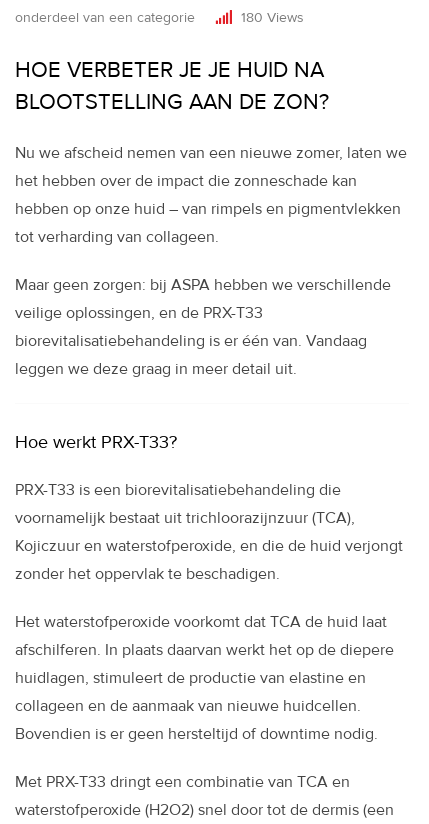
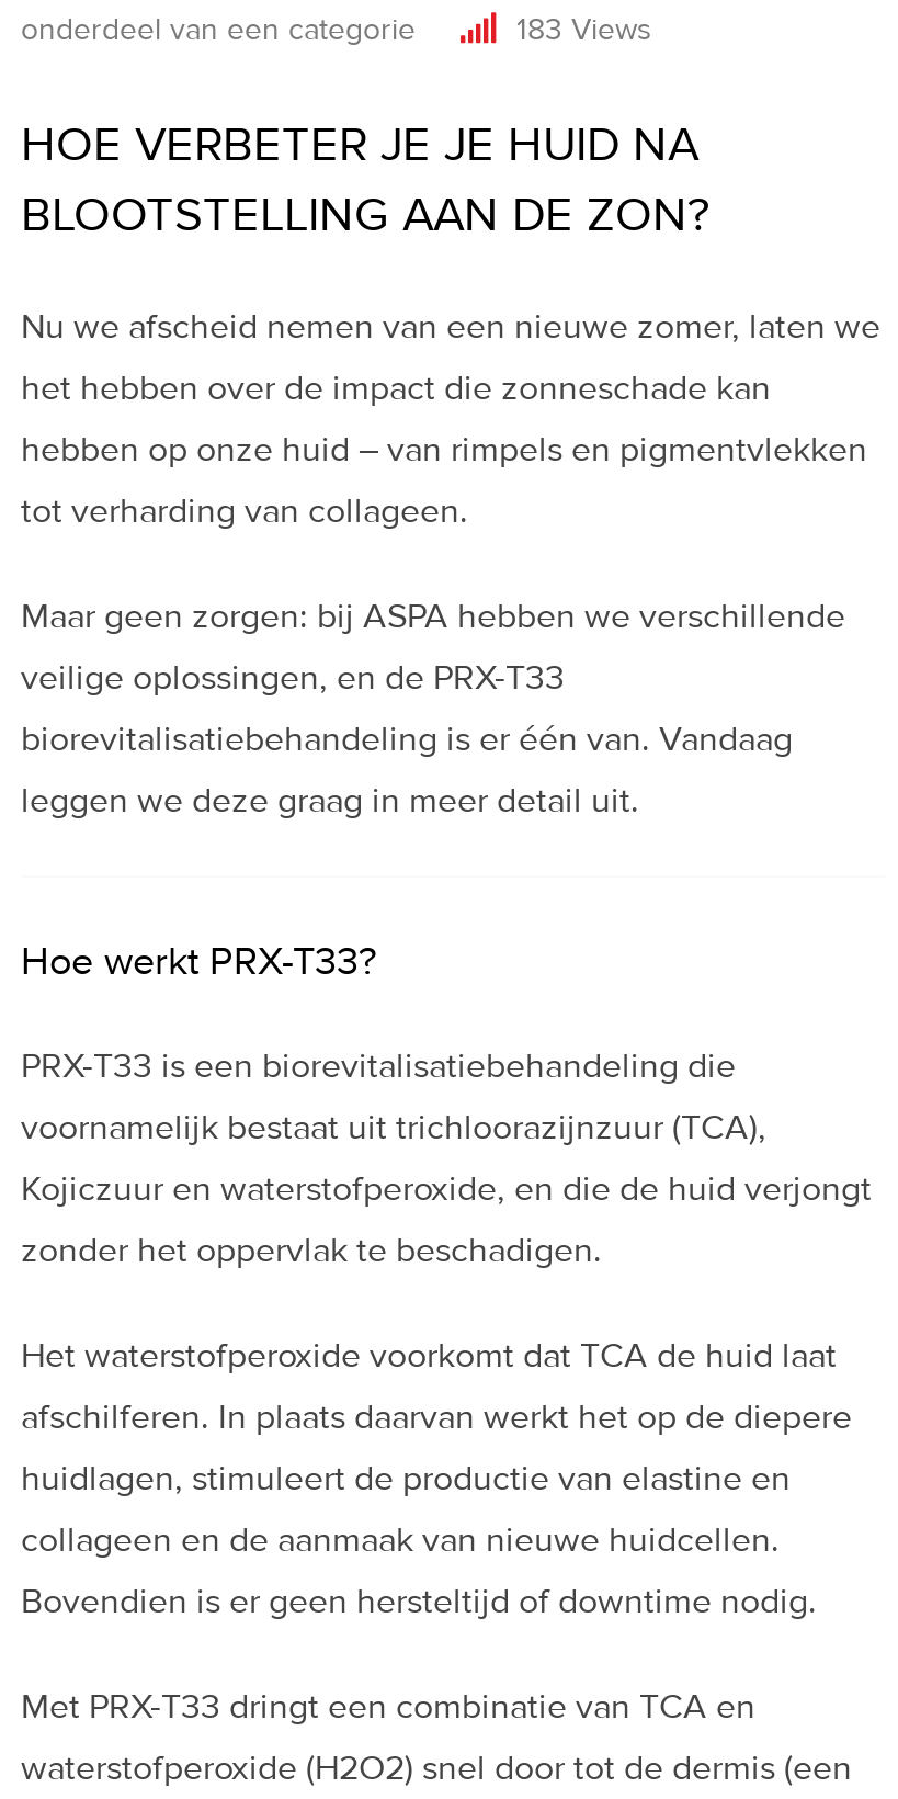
[241,9,304,26] 180 Views -> [516,11,652,48] 183 Views

